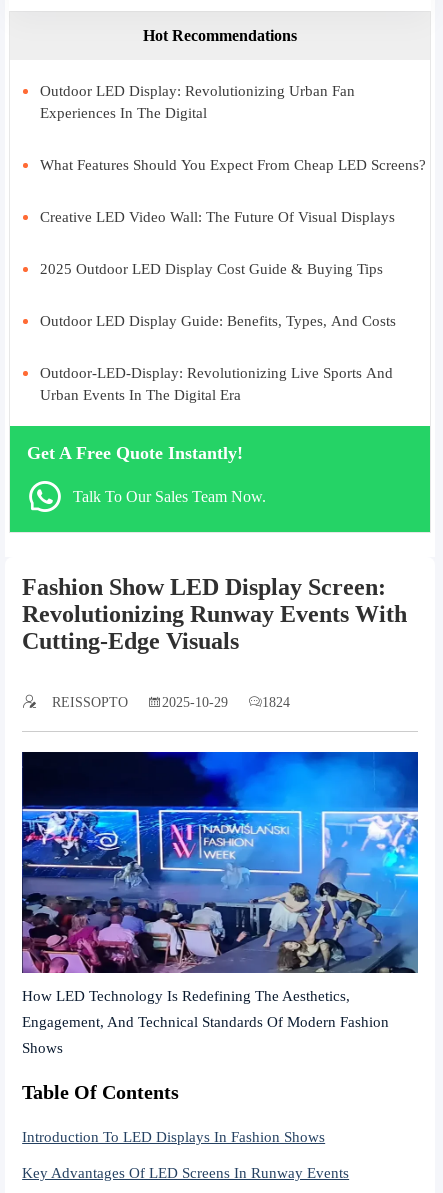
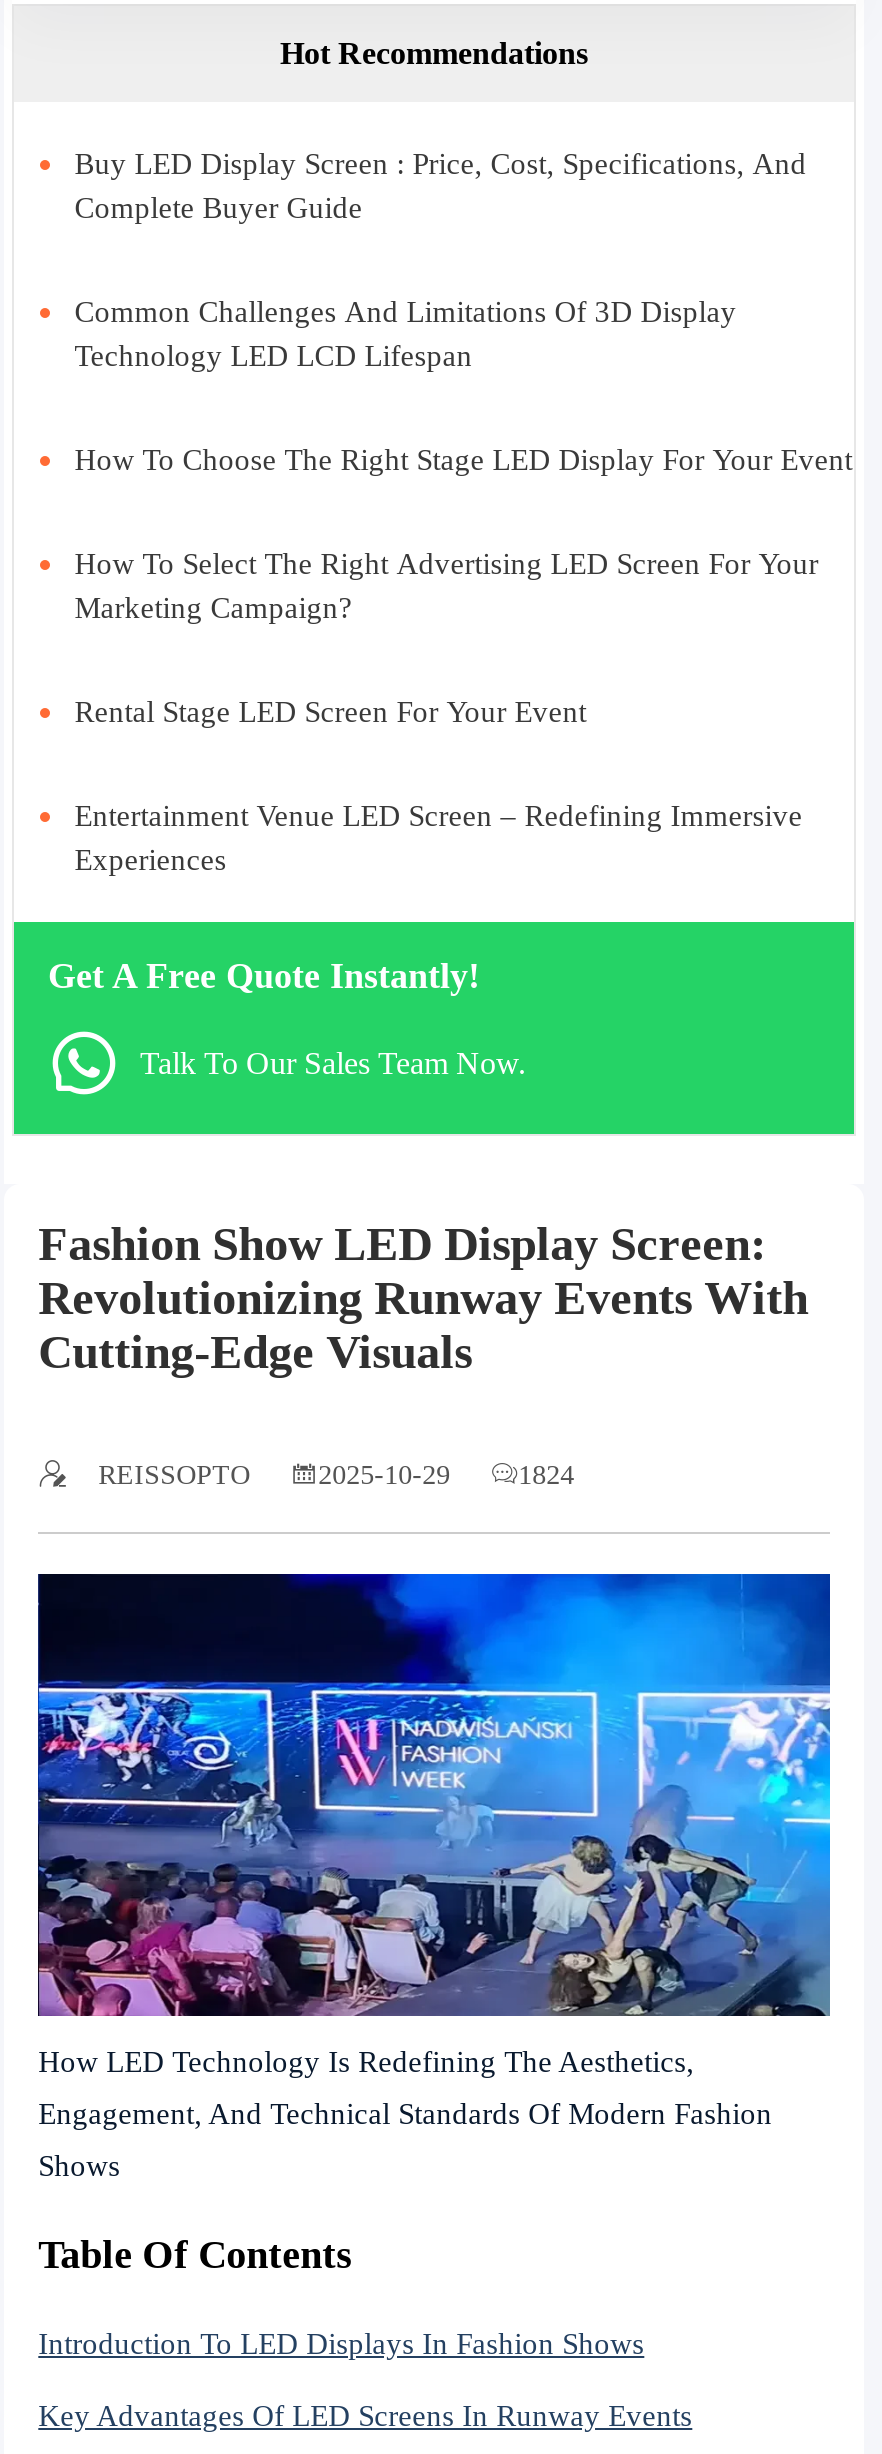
[40,83,355,121] Outdoor LED Display: Revolutionizing Urban Fan | Experiences In The Digital -> [74,149,806,225] Buy LED Display Screen : Price, Cost, Specifications, And | Complete Buyer Guide
[40,157,426,173] What Features Should You Expect From Cheap LED Screens? -> [74,297,736,373] Common Challenges And Limitations Of 3D Display | Technology LED LCD Lifespan
[40,209,395,225] Creative LED Video Wall: The Future Of Visual Displays -> [74,445,852,477] How To Choose The Right Stage LED Display For Your Event
[40,261,383,277] 2025 Outdoor LED Display Cost Guide & Buying Tips -> [74,549,818,625] How To Select The Right Advertising LED Screen For Your | Marketing Campaign?
[40,313,396,329] Outdoor LED Display Guide: Benefits, Types, And Costs -> [74,697,586,729] Rental Stage LED Screen For Your Event
[40,365,393,403] Outdoor-LED-Display: Revolutionizing Live Sports And | Urban Events In The Digital Era -> [74,801,802,877] Entertainment Venue LED Screen – Redefining Immersive | Experiences

